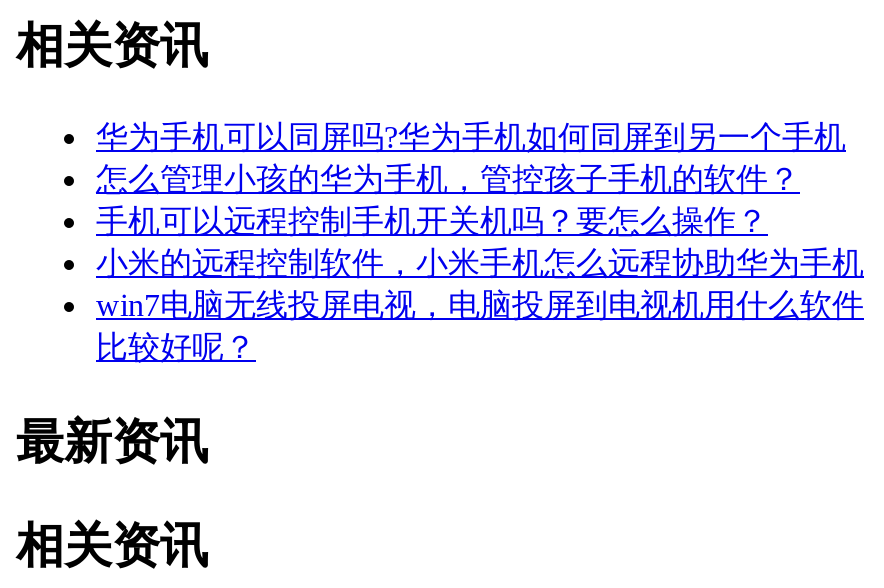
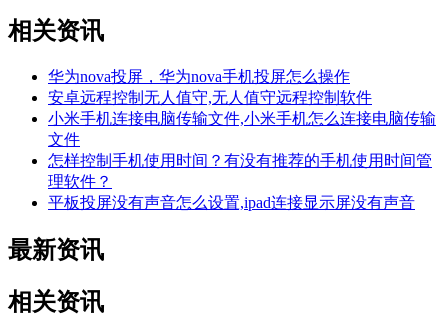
[96,121,864,365] 华为手机可以同屏吗?华为手机如何同屏到另一个手机 | 怎么管理小孩的华为手机，管控孩子手机的软件？ | 手机可以远程控制手机开关机吗？要怎么操作？ | 小米的远程控制软件，小米手机怎么远程协助华为手机 | win7电脑无线投屏电视，电脑投屏到电视机用什么软件 | 比较好呢？ -> [48,68,436,211] 华为nova投屏，华为nova手机投屏怎么操作 | 安卓远程控制无人值守,无人值守远程控制软件 | 小米手机连接电脑传输文件,小米手机怎么连接电脑传输 | 文件 | 怎样控制手机使用时间？有没有推荐的手机使用时间管 | 理软件？ | 平板投屏没有声音怎么设置,ipad连接显示屏没有声音

